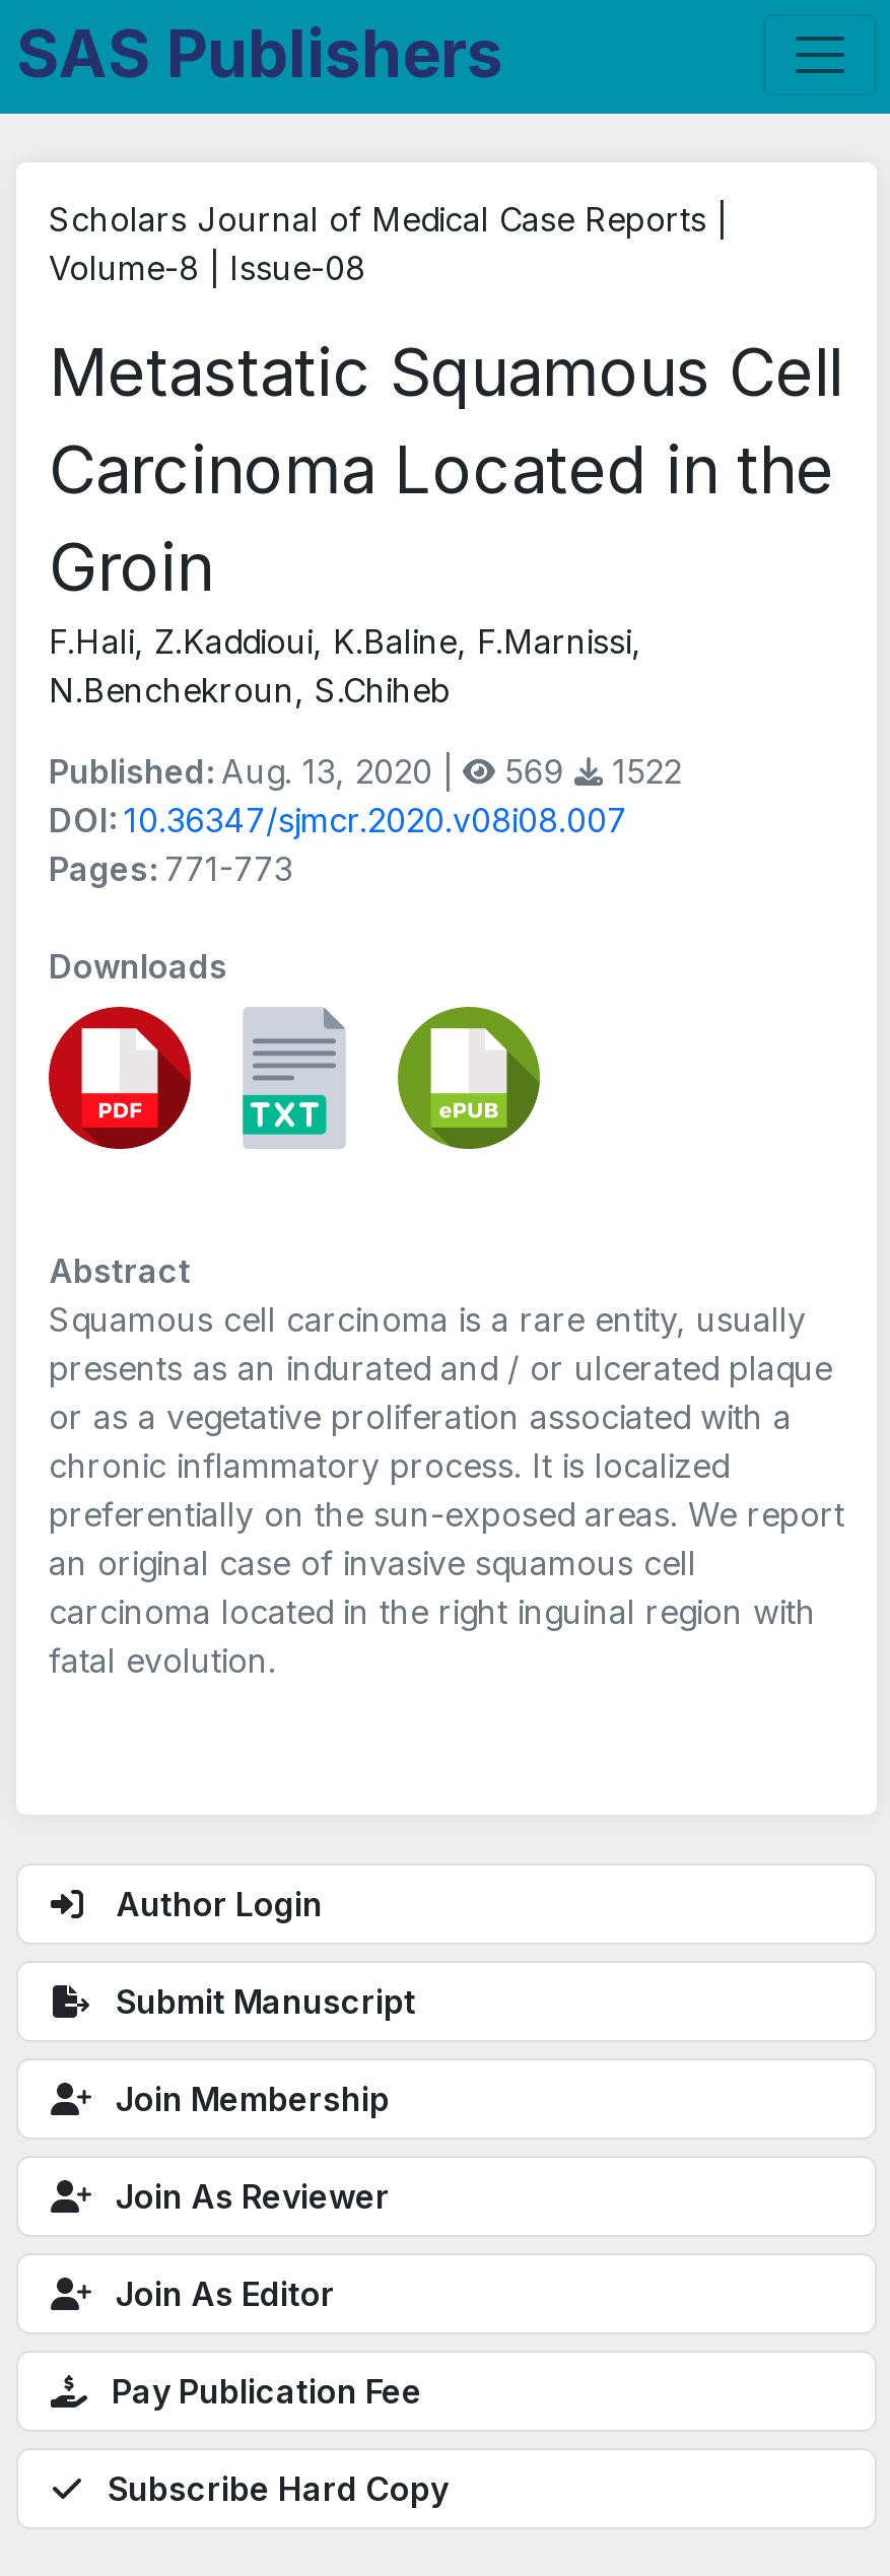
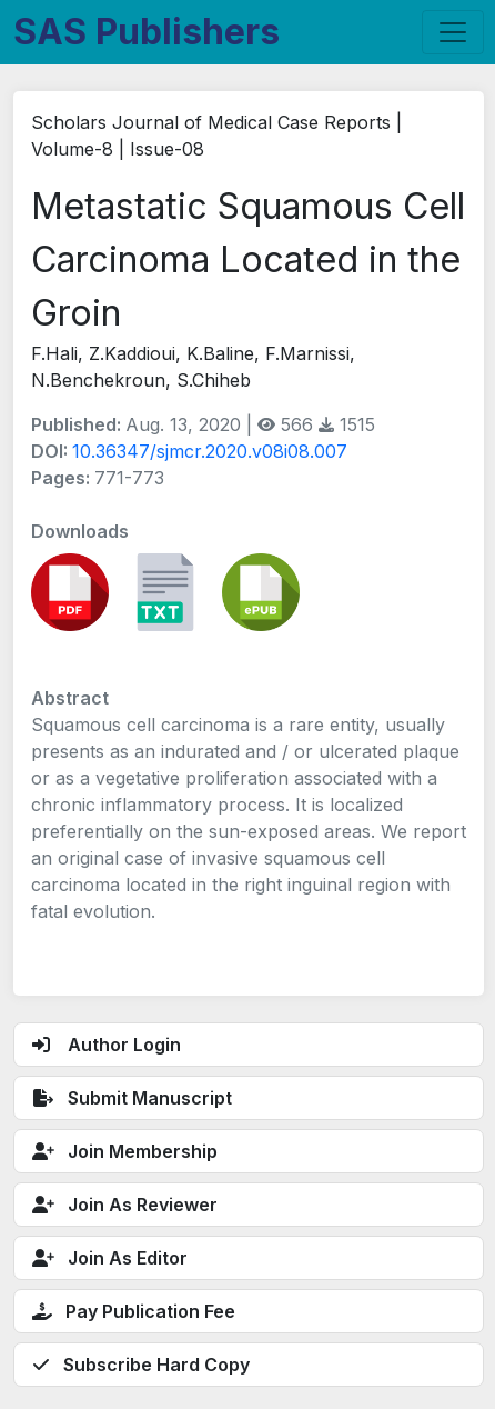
[495,751,564,792] 569 -> [275,413,313,436] 566
[602,751,682,792] 1522 -> [334,413,375,436] 1515

